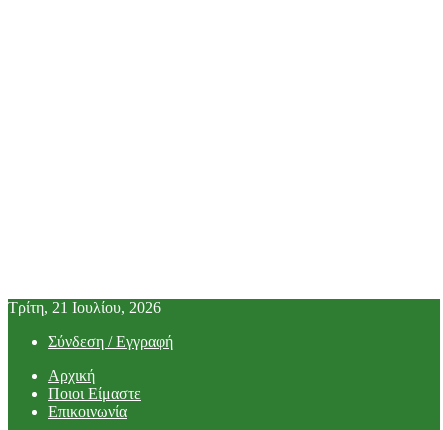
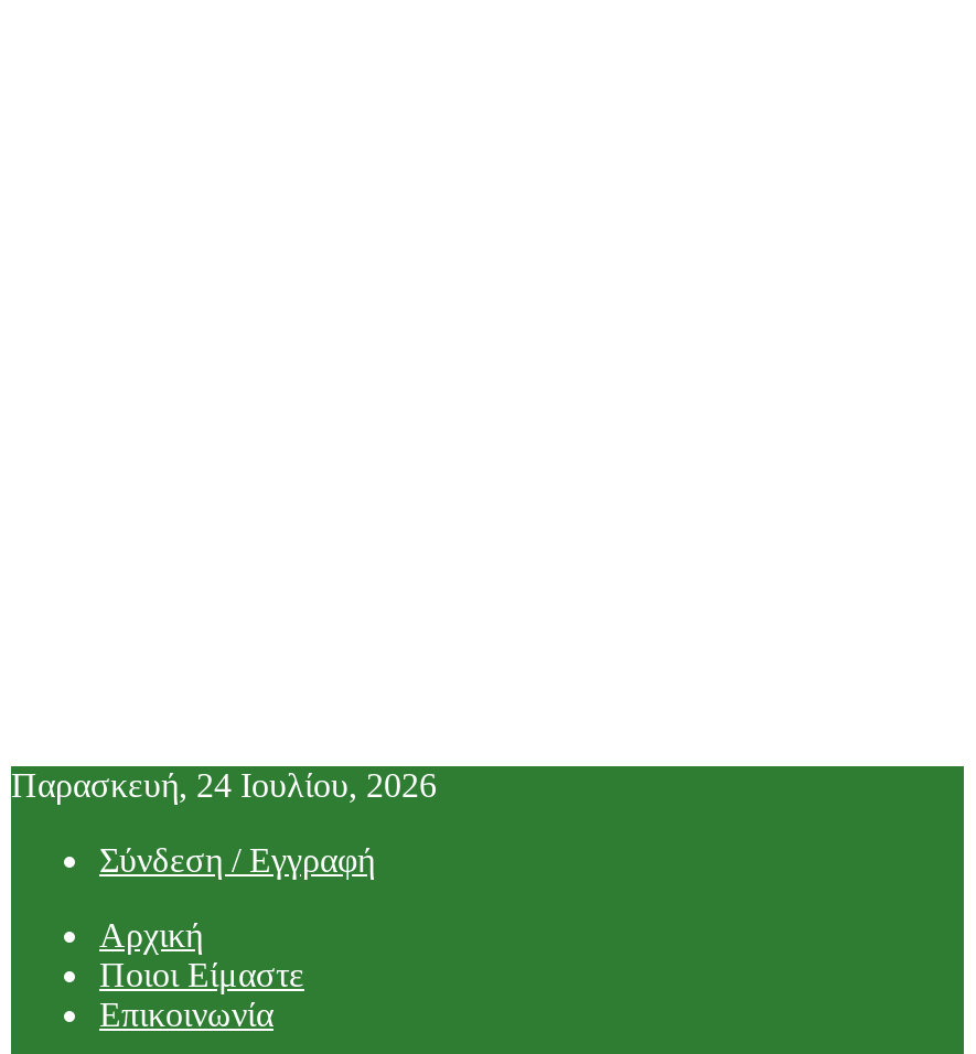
[8,299,161,316] Τρίτη, 21 Ιουλίου, 2026 -> [11,766,437,804] Παρασκευή, 24 Ιουλίου, 2026

